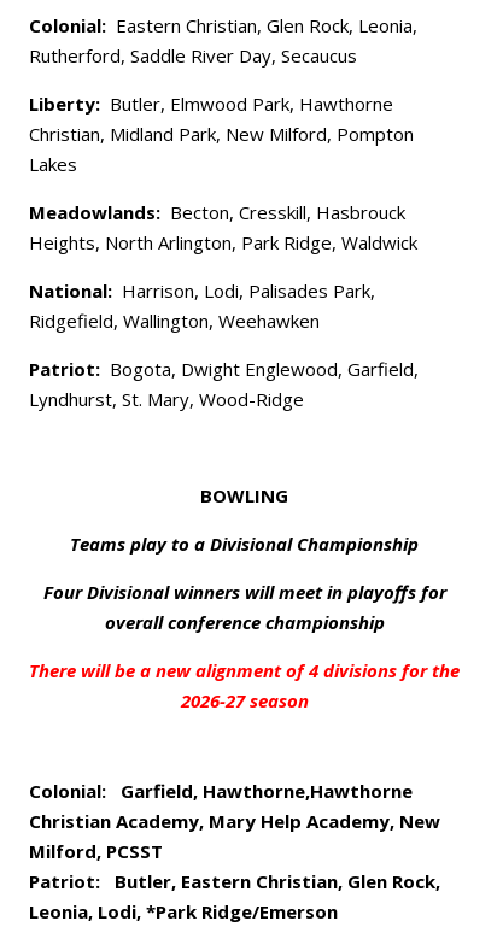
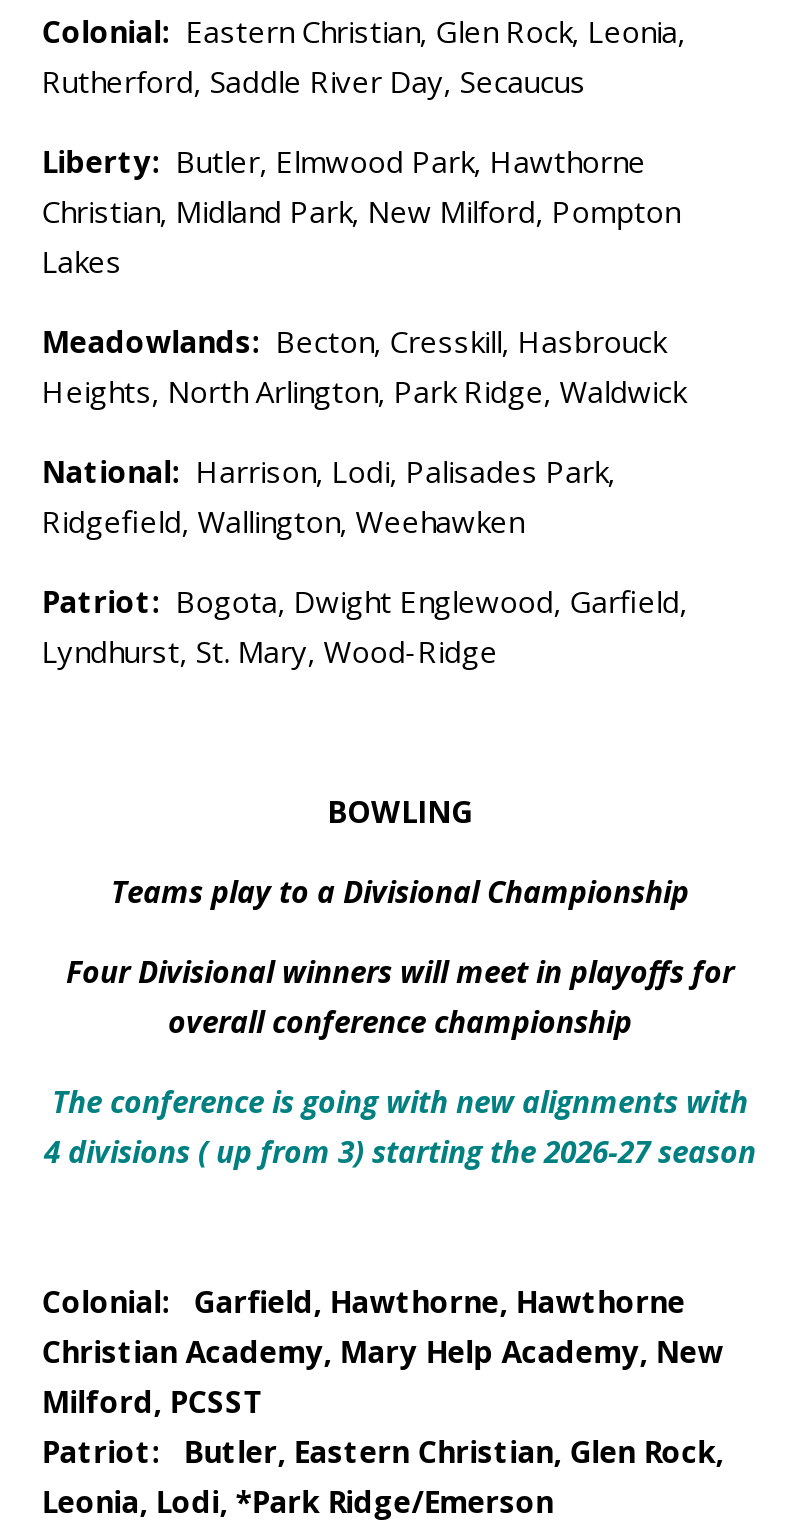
[30,658,460,712] There will be a new alignment of 4 divisions for the | 2026-27 season -> [44,1081,756,1171] The conference is going with new alignments with | 4 divisions ( up from 3) starting the 2026-27 season
[29,779,412,803] Colonial: Garfield, Hawthorne,Hawthorne -> [42,1281,686,1321] Colonial: Garfield, Hawthorne, Hawthorne

